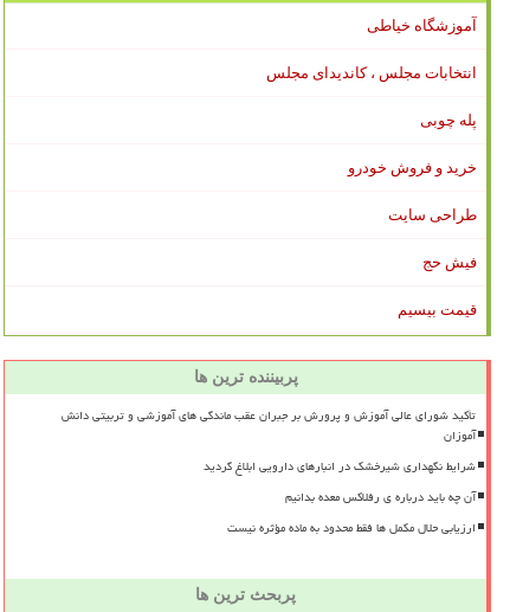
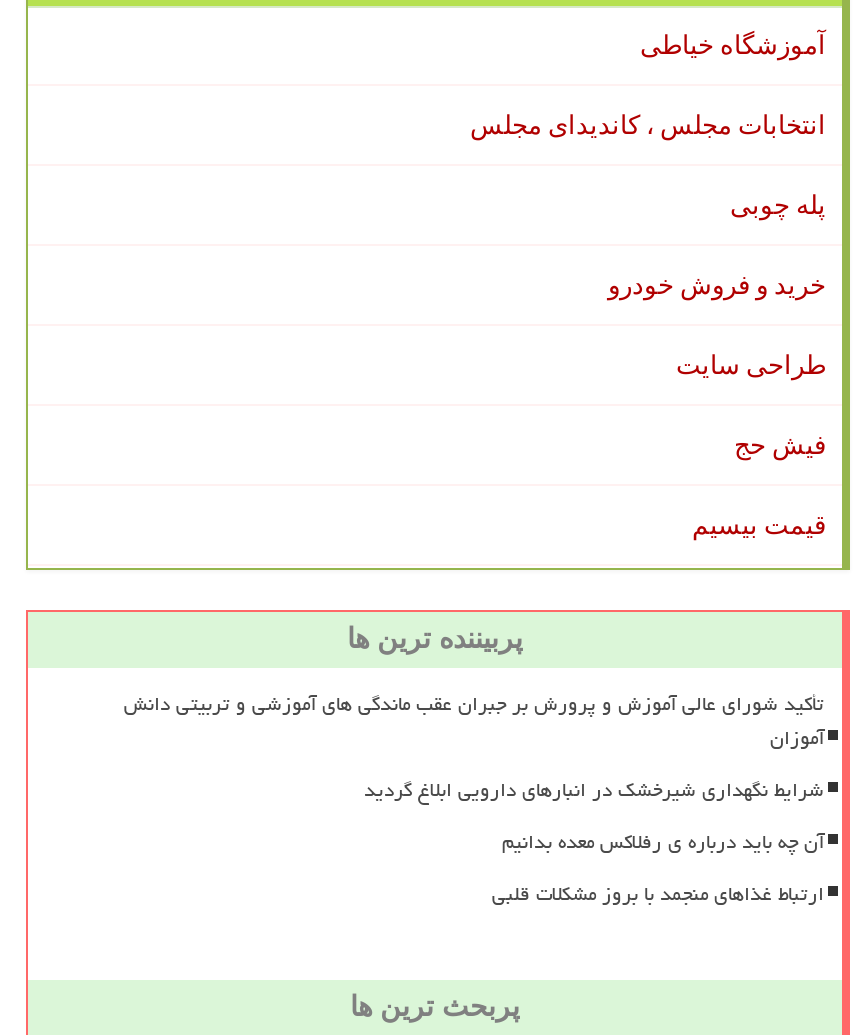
[227,516,476,540] ارزیابی حلال مکمل ها فقط محدود به ماده مؤثره نیست -> [492,874,824,914] ارتباط غذاهای منجمد با بروز مشکلات قلبی

